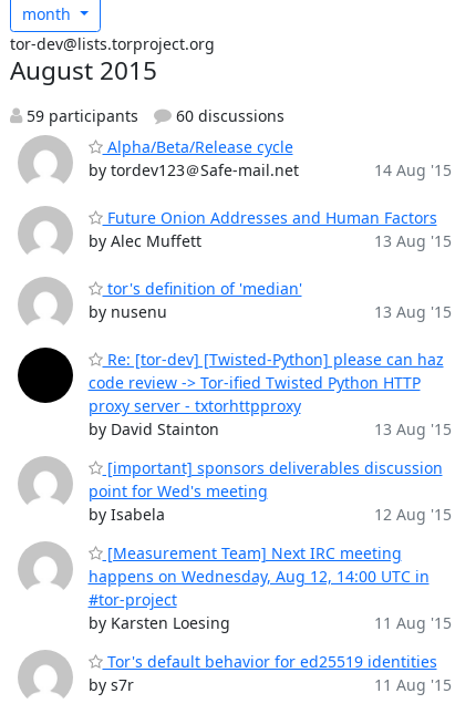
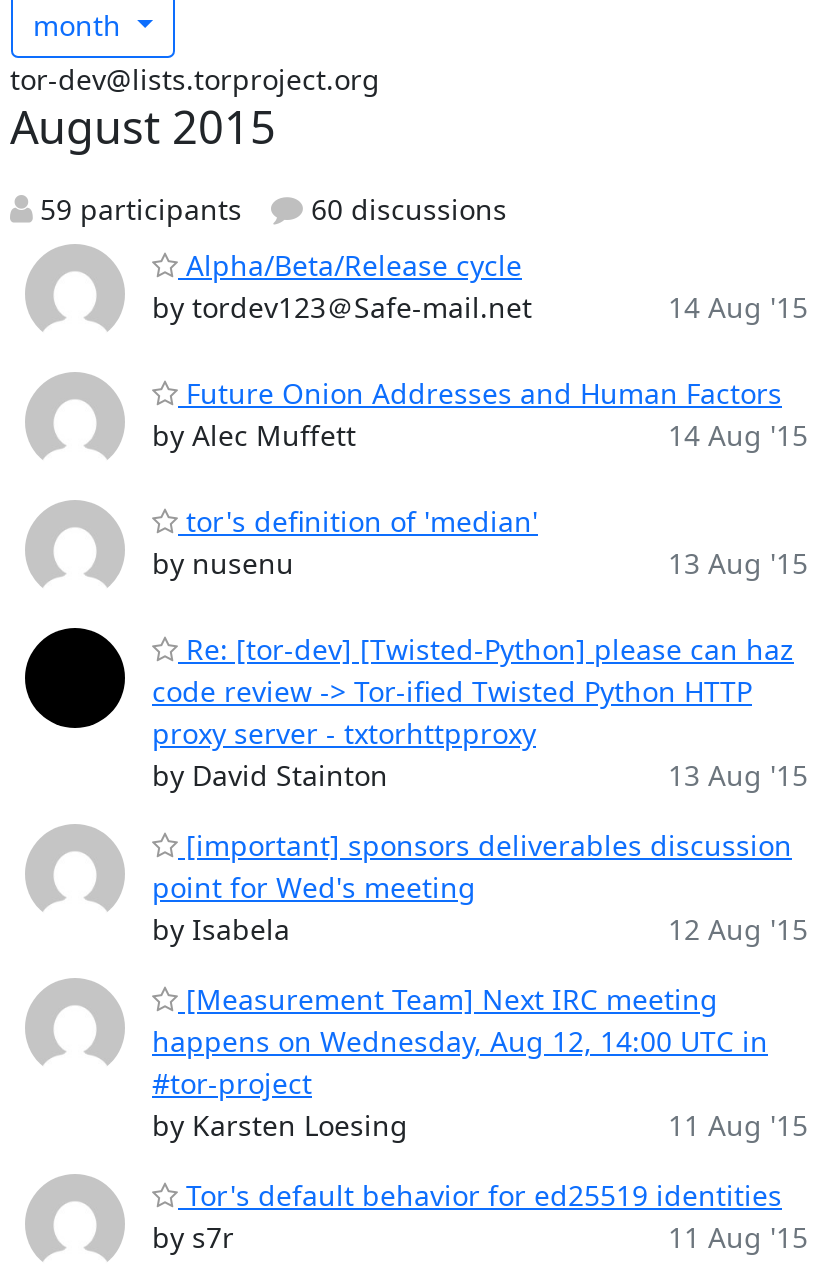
[374,230,451,251] 13 Aug '15 -> [668,416,808,454] 14 Aug '15

